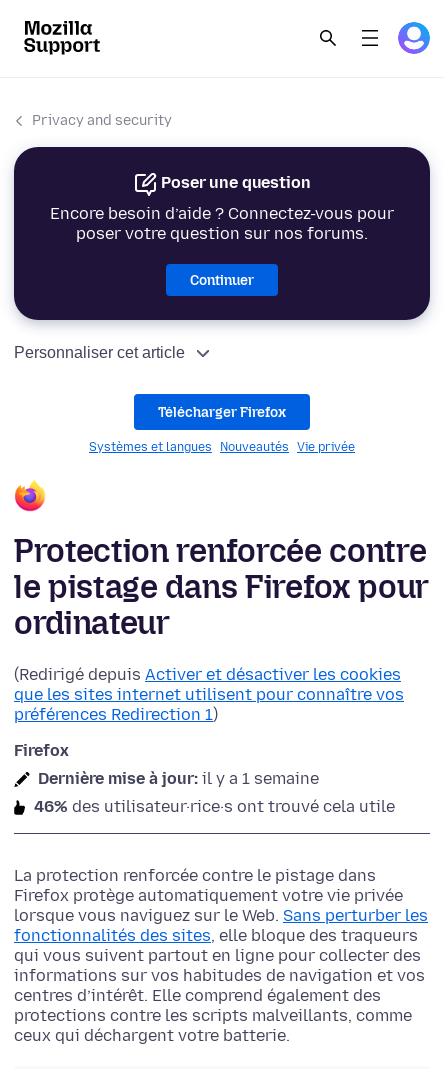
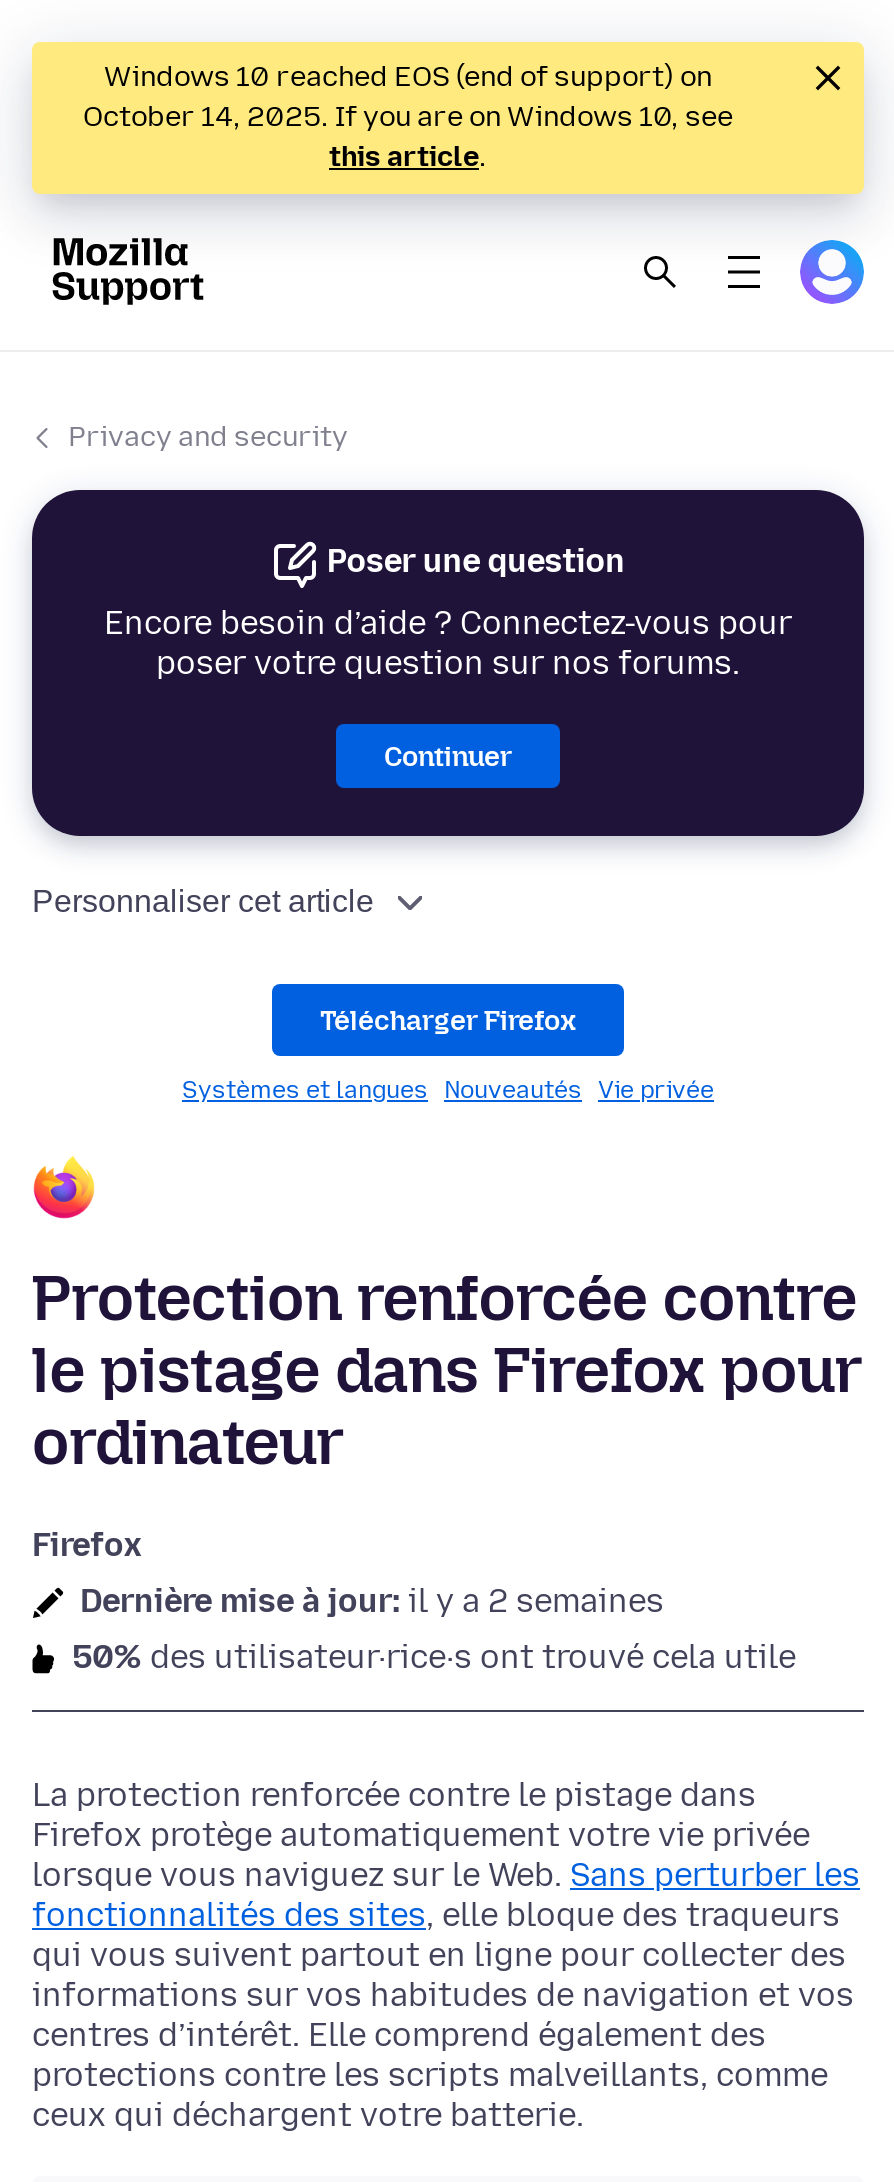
none -> [30,40,866,212] [image] | Windows 10 reached EOS (end of support) on | October 14, 2025. If you are on Windows 10, see | this article.
moved [14,112,428,642] -> [32,421,860,1480]: Privacy and security | Poser une question | Encore besoin d’aide ? Connectez-vous pour | ... | le pistage dans Firefox pour | ordinateur
[14,665,404,724] (Redirigé depuis Activer et désactiver les cookies | que les sites internet utilisent pour connaître vos | préférences Redirection 1) -> none
[38,769,319,788] Dernière mise à jour: il y a 1 semaine -> [80,1582,664,1620] Dernière mise à jour: il y a 2 semaines
[34,797,395,816] 46% des utilisateur·rice·s ont trouvé cela utile -> [72,1638,796,1676] 50% des utilisateur·rice·s ont trouvé cela utile

